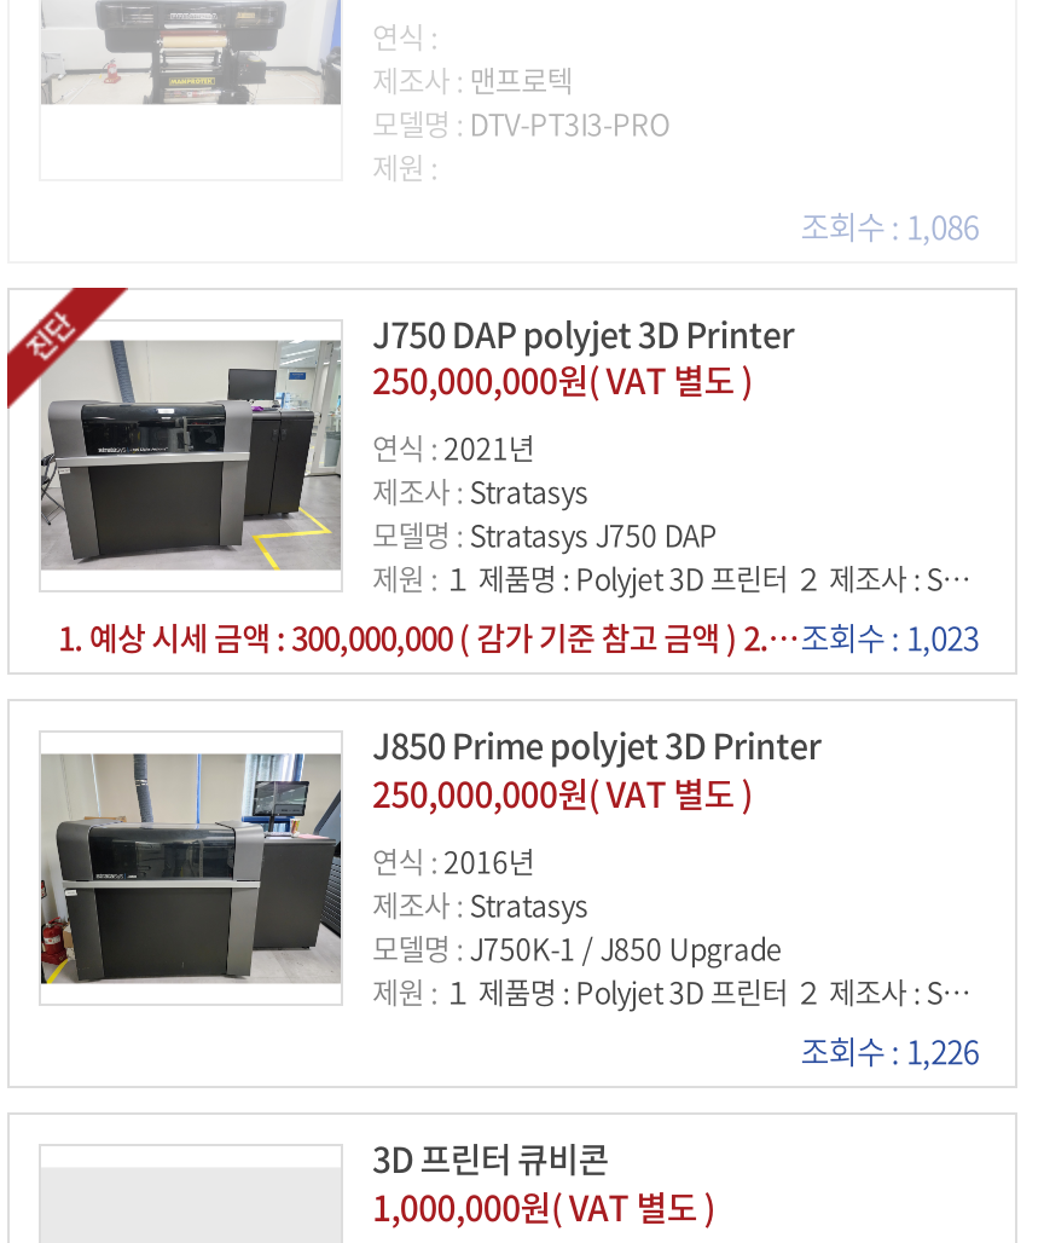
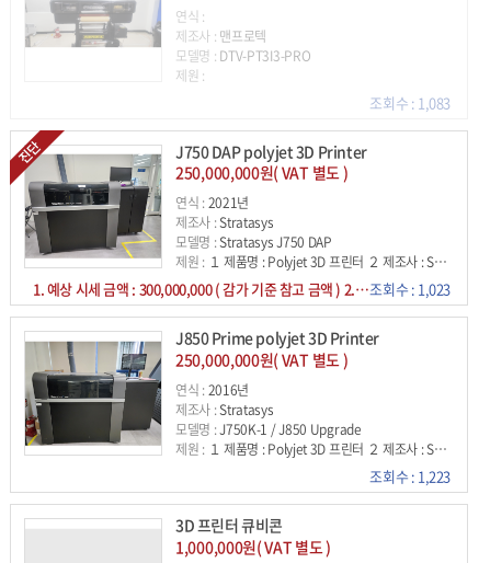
[801,203,979,249] 조회수 : 1,086 -> [370,92,451,113] 조회수 : 1,083
[801,1028,979,1074] 조회수 : 1,226 -> [370,466,451,486] 조회수 : 1,223

